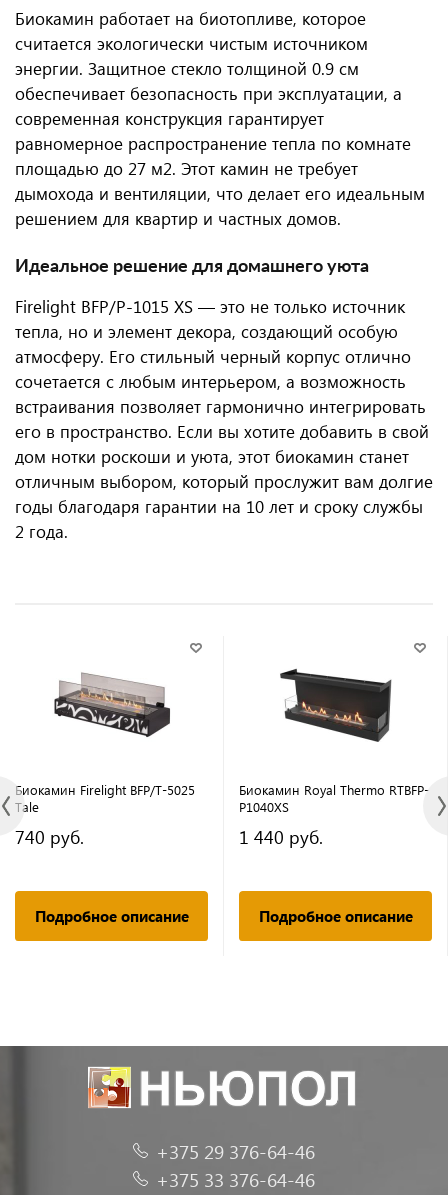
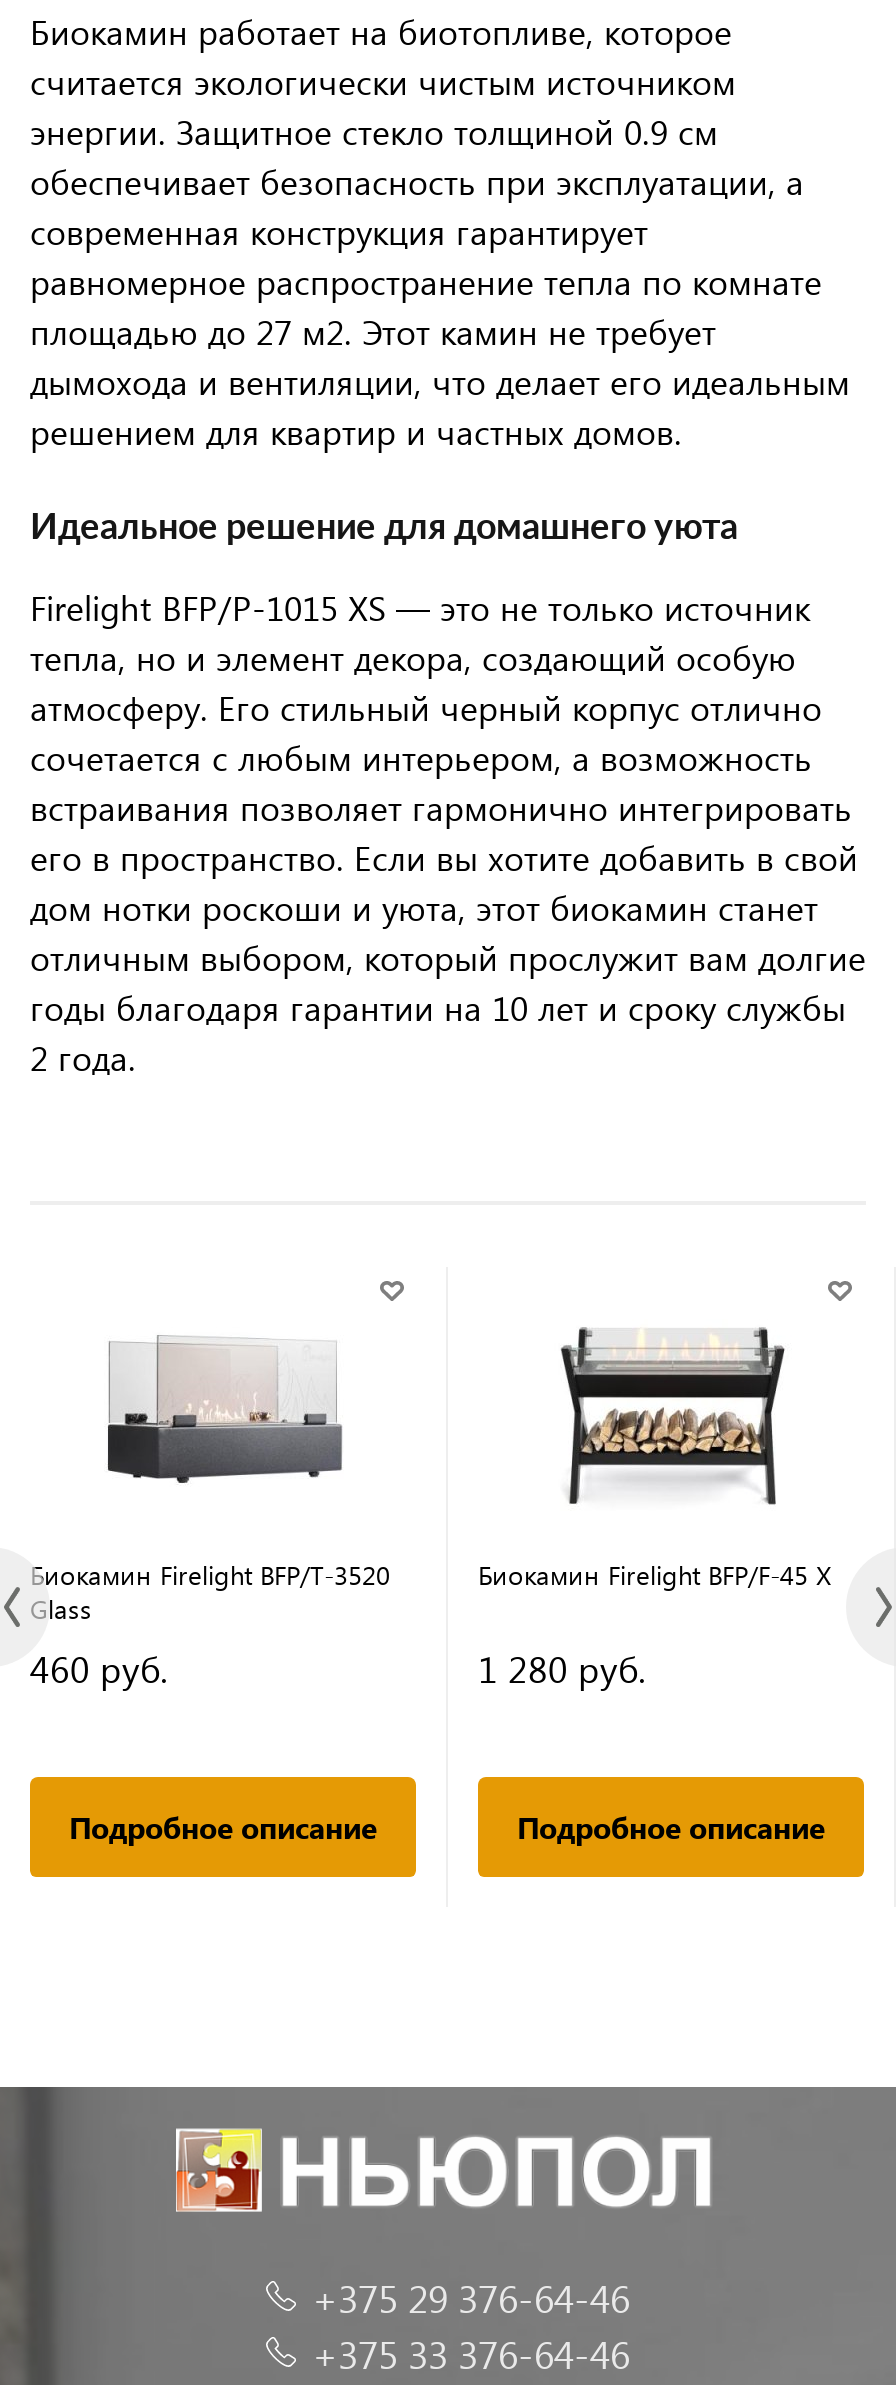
[15,672,195,849] [image] | Биокамин Firelight BFP/T-5025 | Tale | 740 руб. -> [30,1337,390,1693] [image] | Биокамин Firelight BFP/T-3520 | Glass | 460 руб.
[239,667,429,849] [image] | Биокамин Royal Thermo RTBFP- | P1040XS | 1 440 руб. -> [478,1327,832,1693] [image] | Биокамин Firelight BFP/F-45 X | 1 280 руб.

